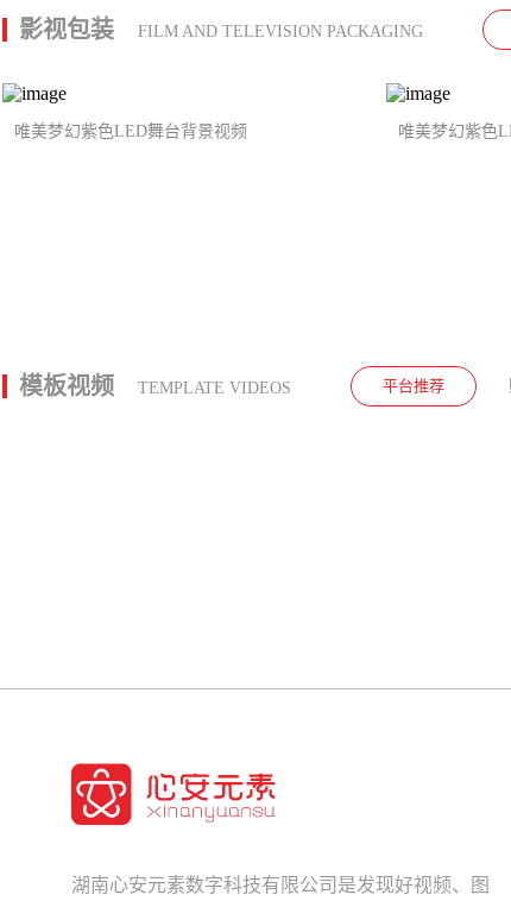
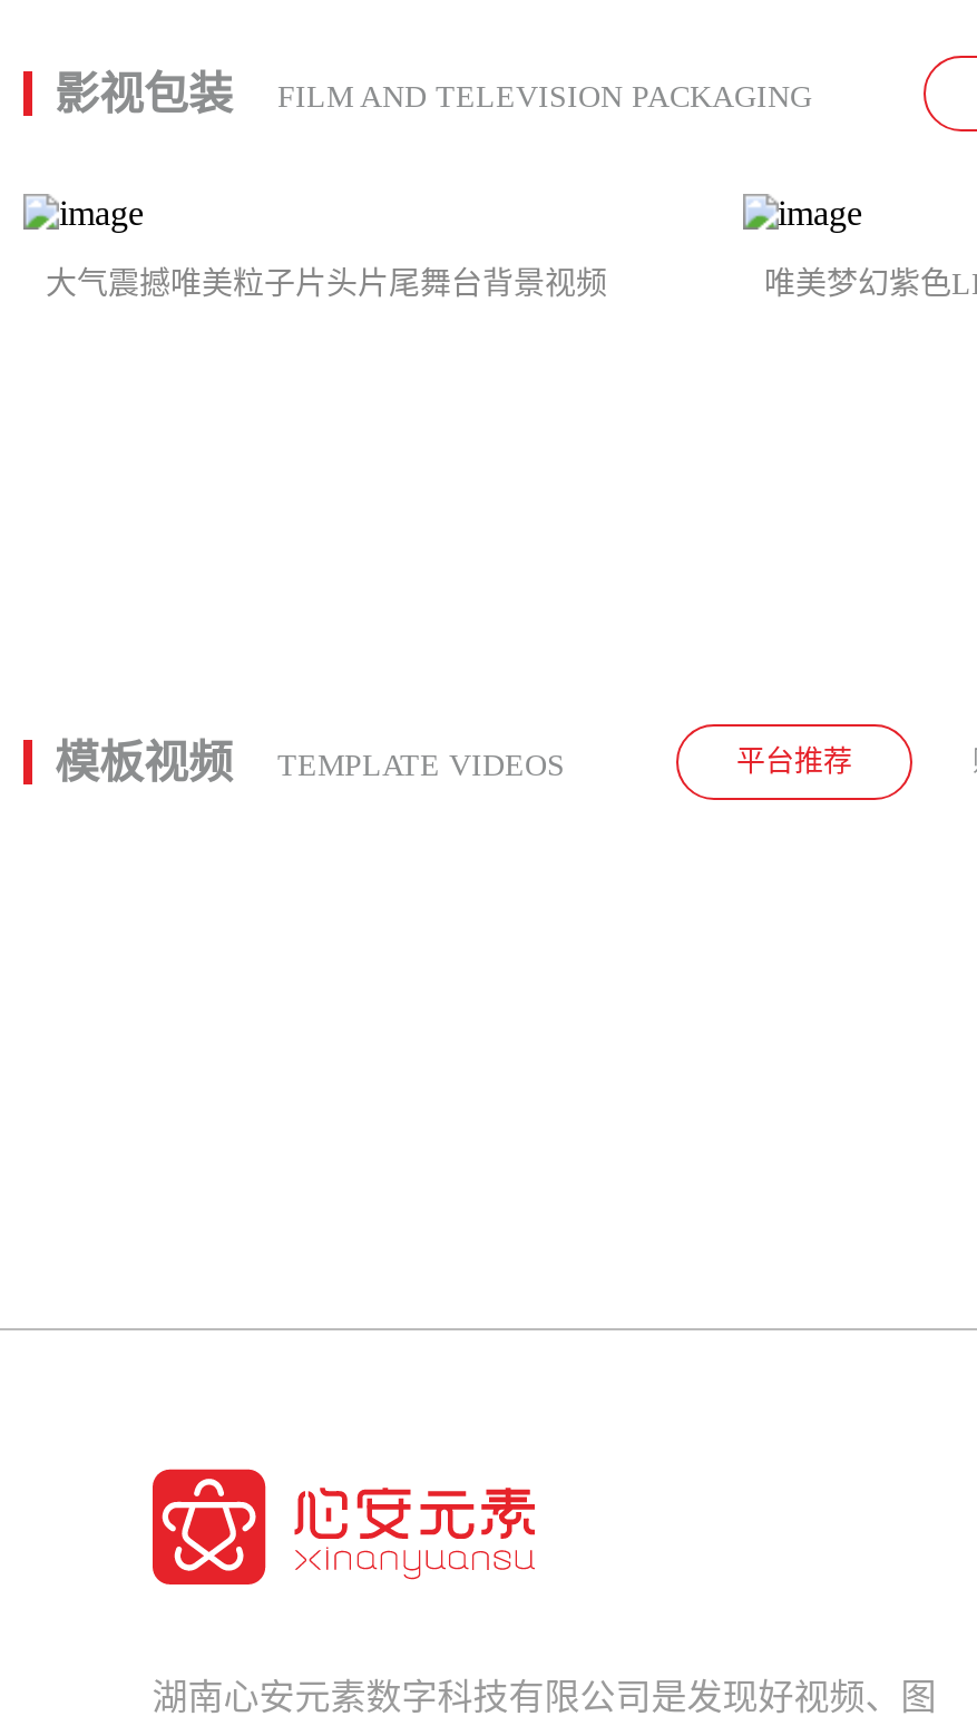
[14,122,247,140] 唯美梦幻紫色LED舞台背景视频 -> [46,267,607,301] 大气震撼唯美粒子片头片尾舞台背景视频

